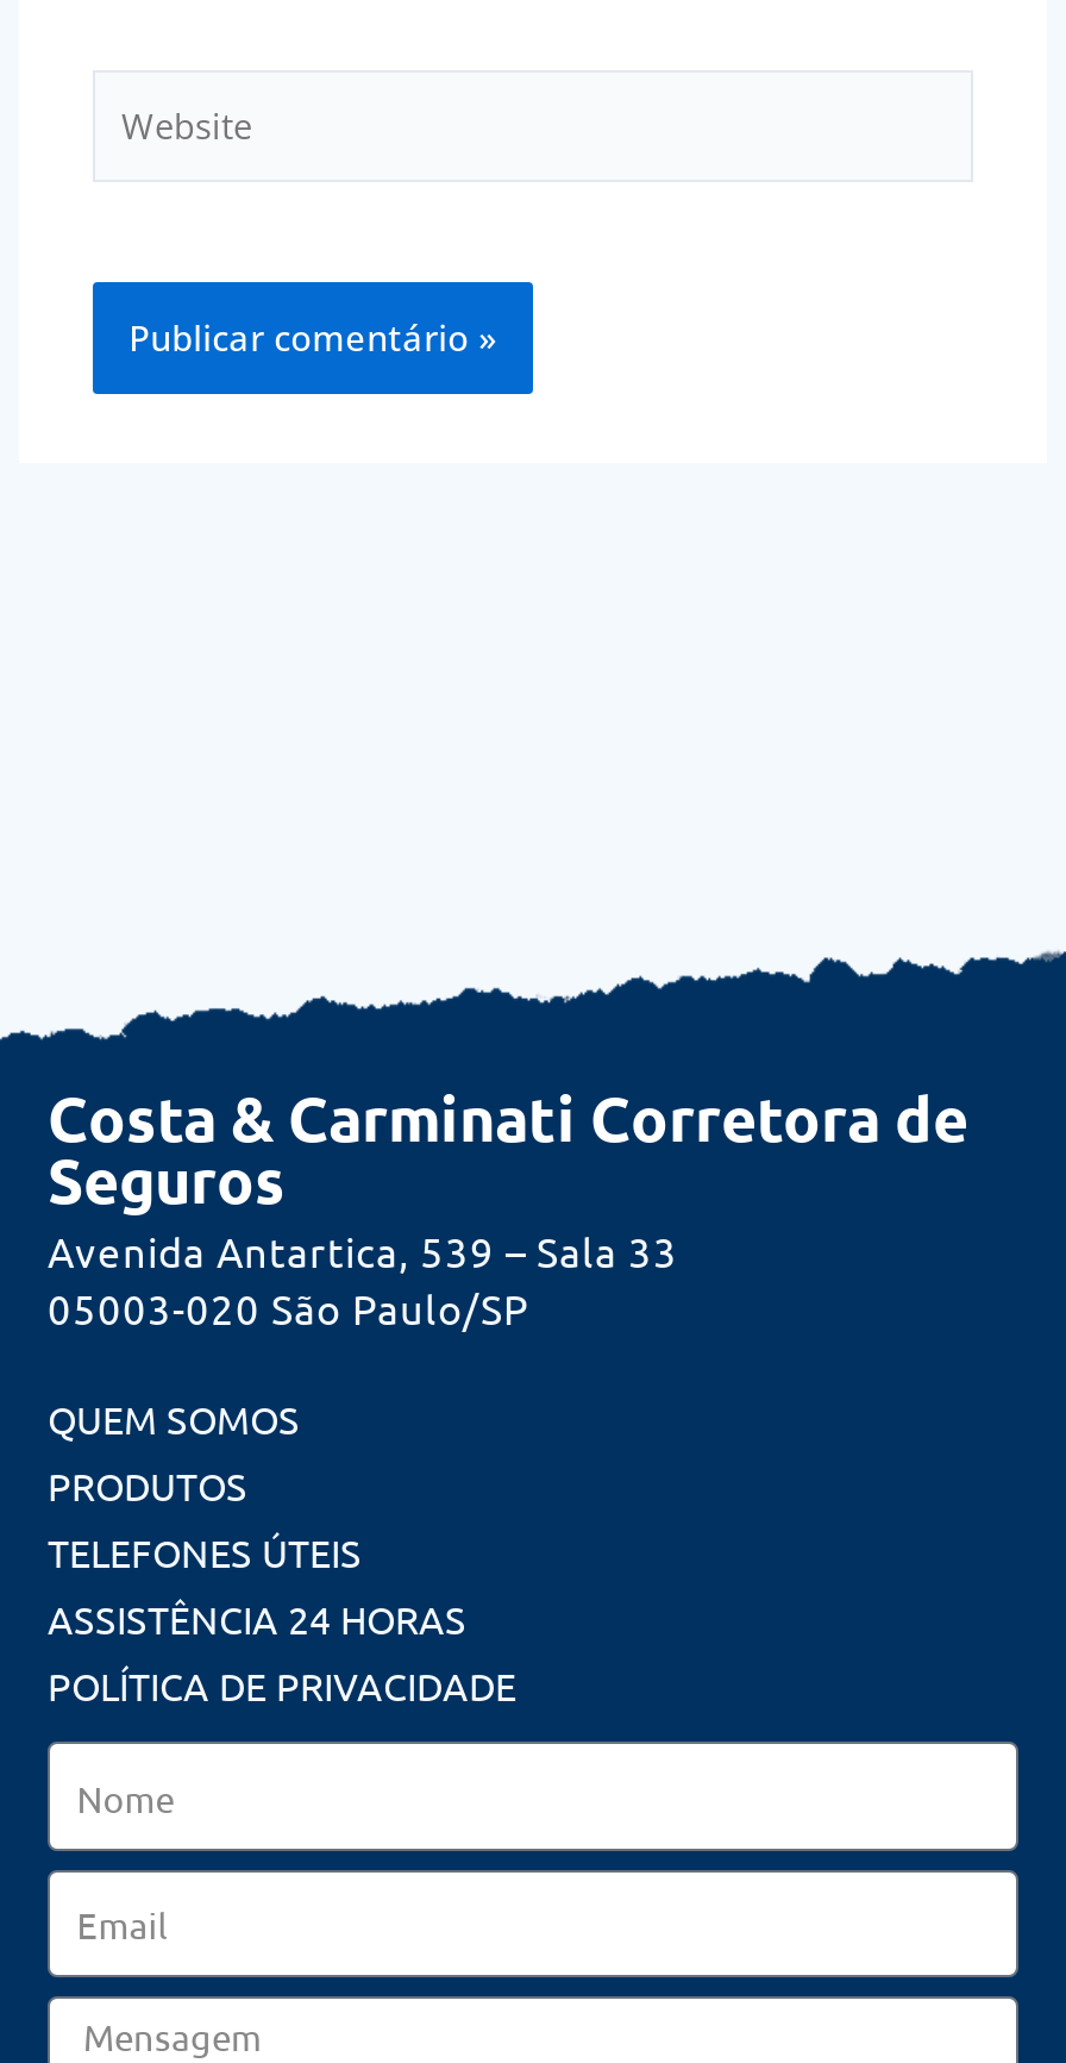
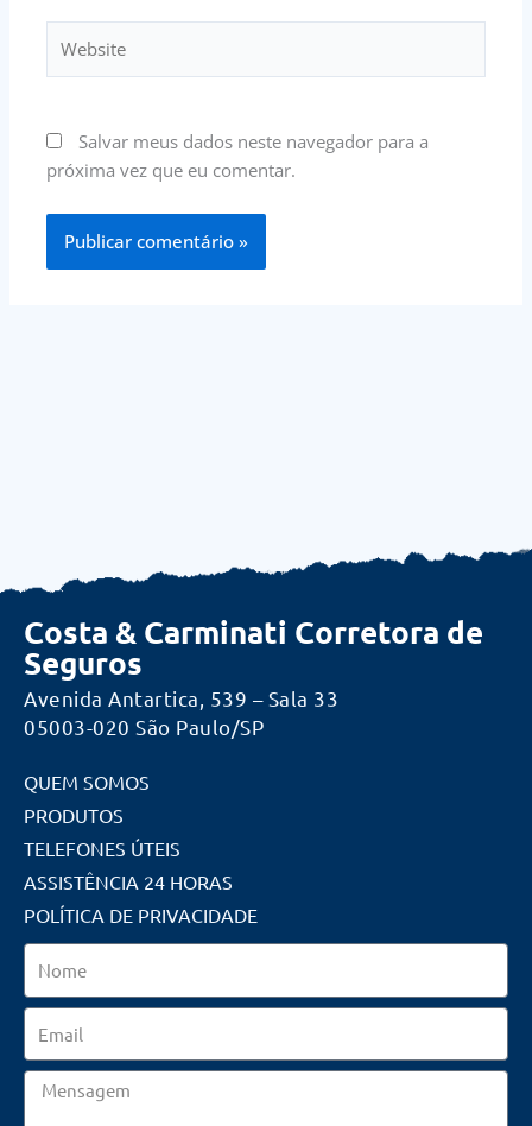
none -> [46,129,429,182] Salvar meus dados neste navegador para a | próxima vez que eu comentar.

